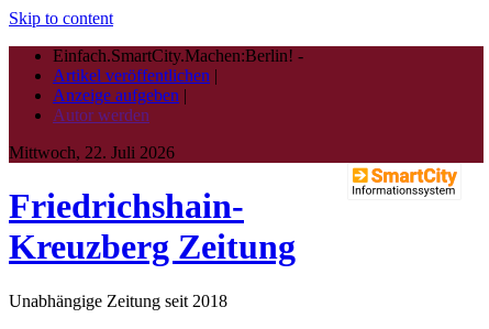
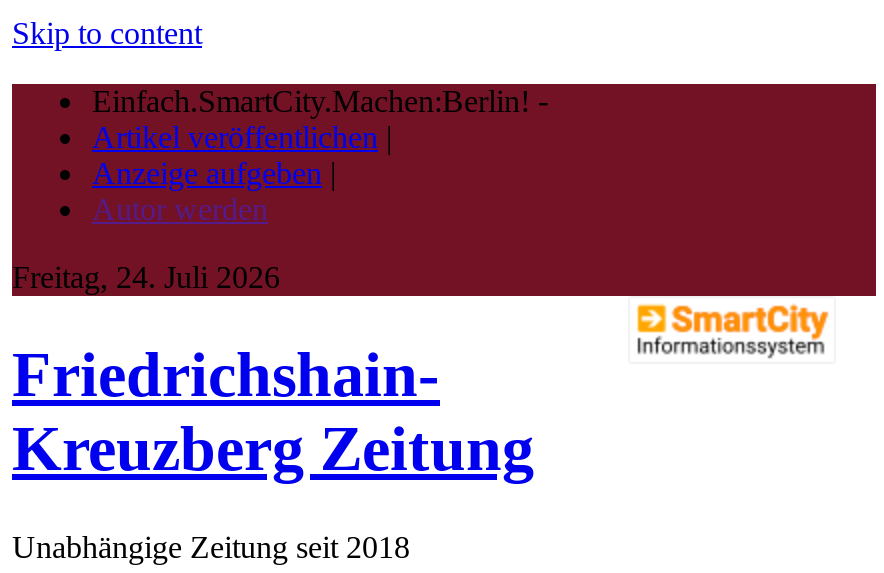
[9,143,175,162] Mittwoch, 22. Juli 2026 -> [12,260,280,294] Freitag, 24. Juli 2026

